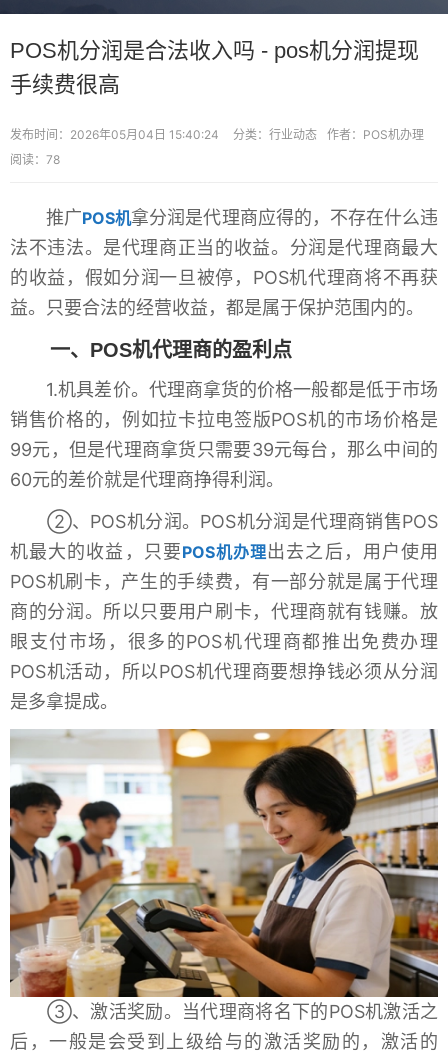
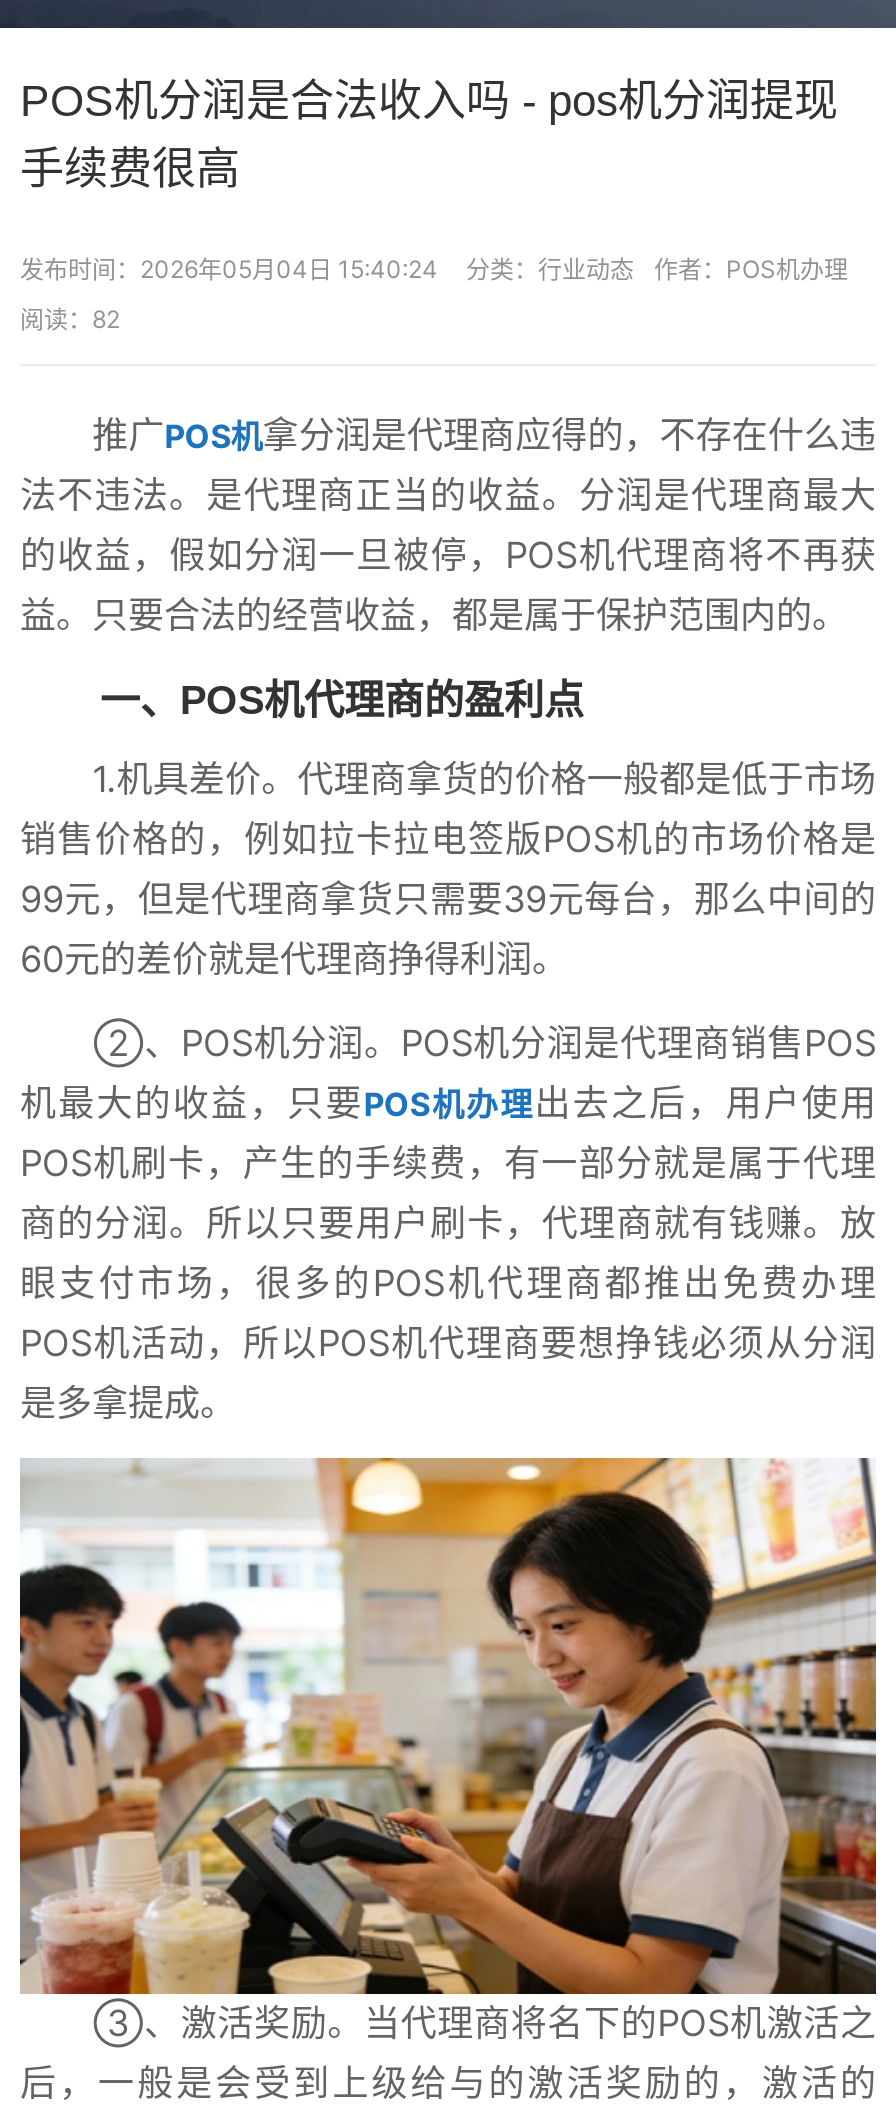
[10,152,60,167] 阅读：78 -> [20,304,120,334] 阅读：82

